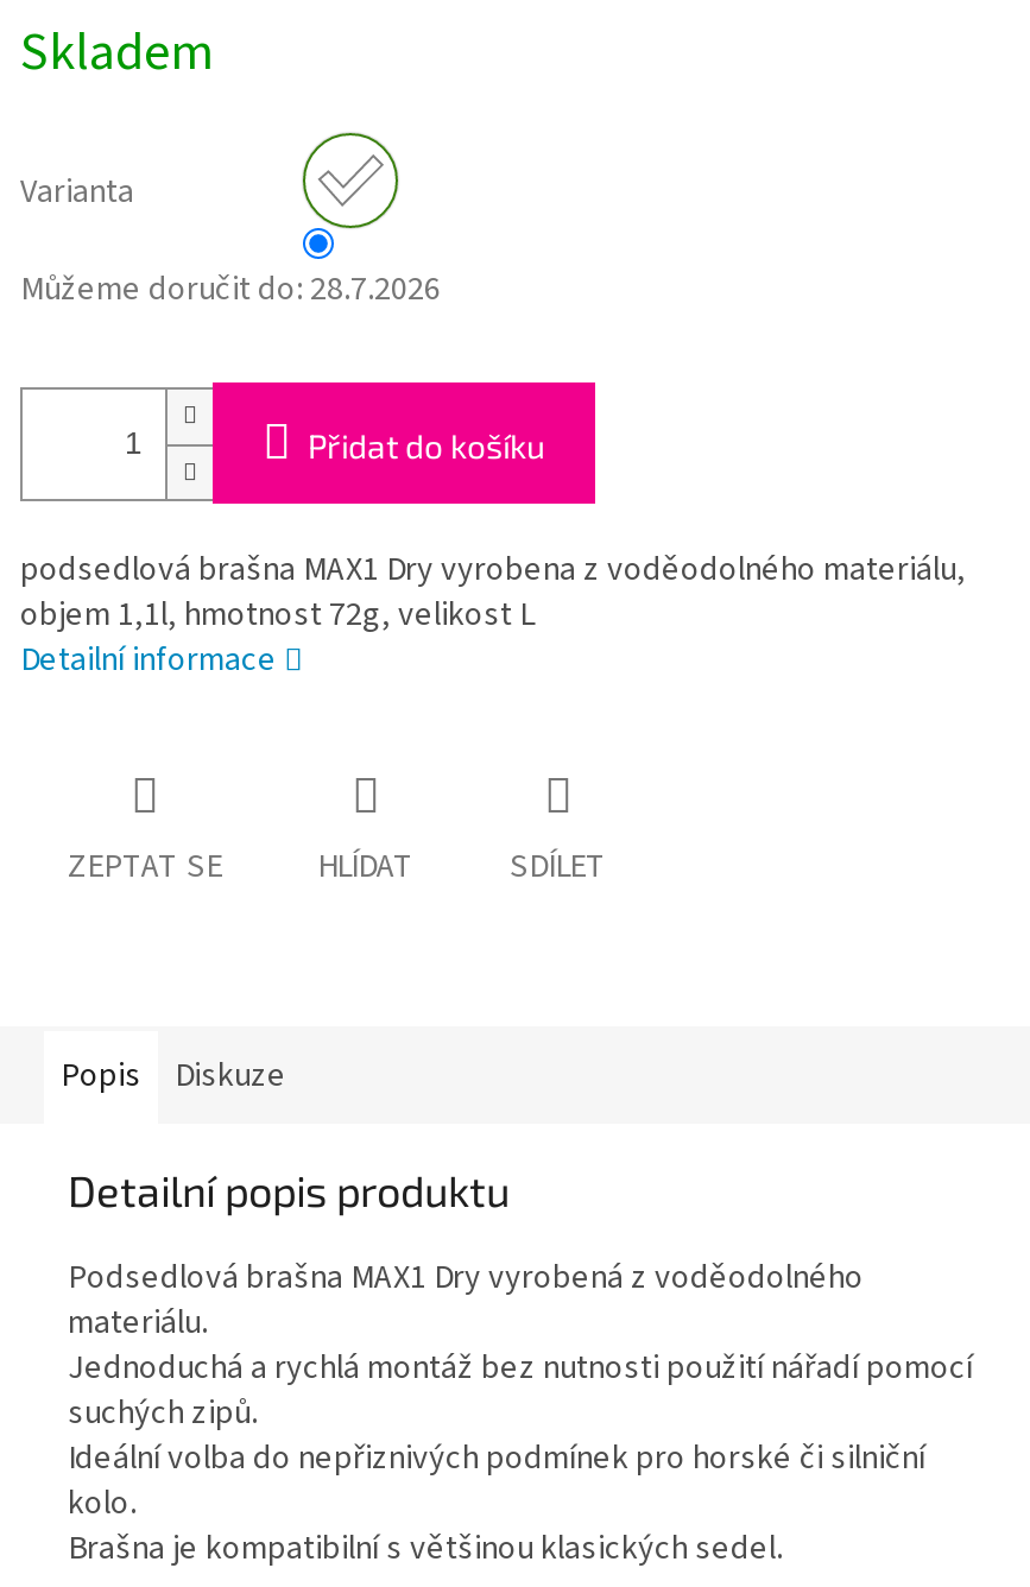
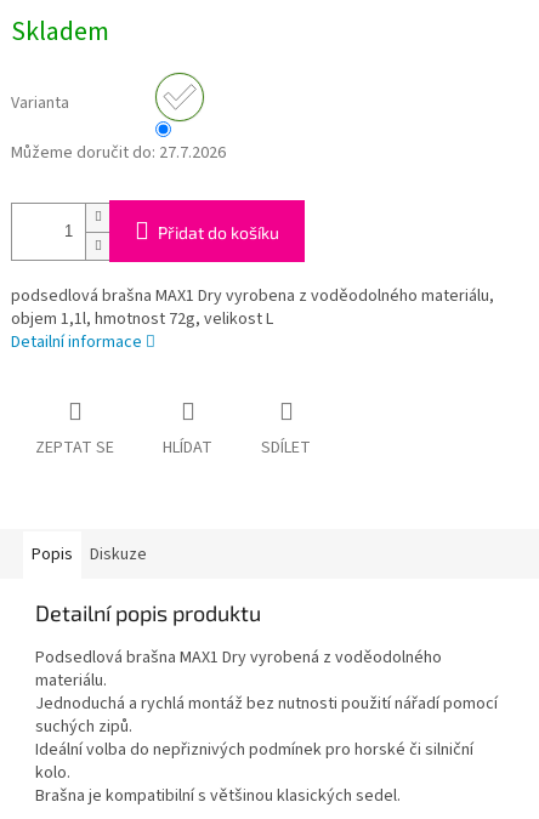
[20,267,441,315] Můžeme doručit do: 28.7.2026 -> [11,141,226,165] Můžeme doručit do: 27.7.2026

